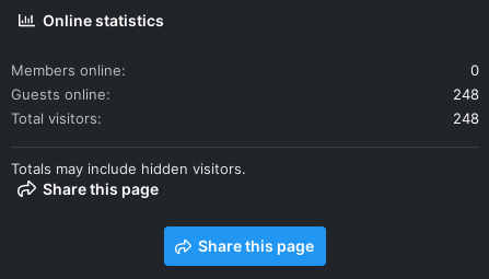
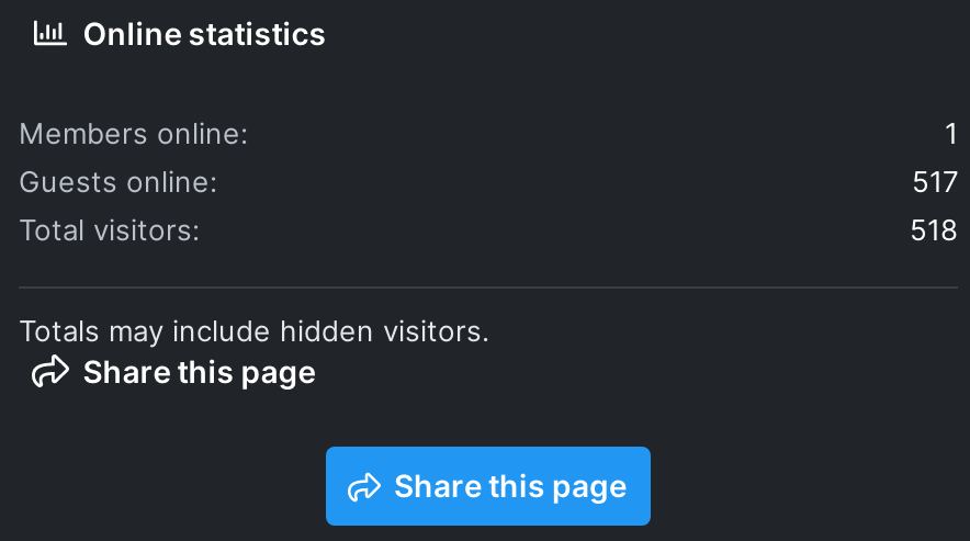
[470,61,479,79] 0 -> [945,115,958,150] 1
[453,85,479,103] 248 -> [912,164,958,199] 517
[453,109,479,127] 248 -> [910,212,958,247] 518

